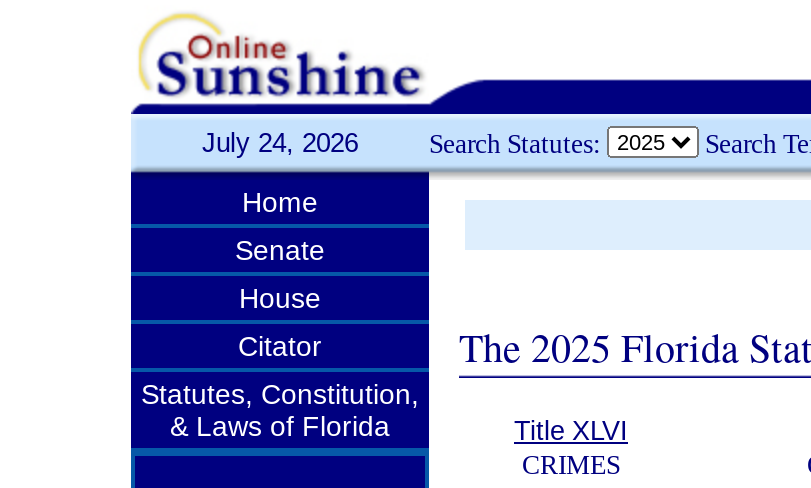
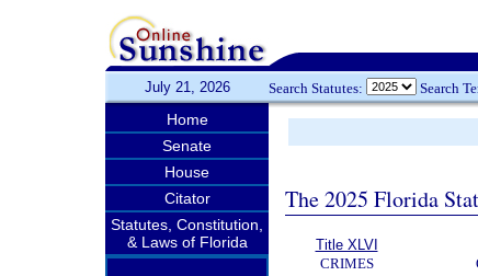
[202,128,358,158] July 24, 2026 -> [144,79,230,95] July 21, 2026

